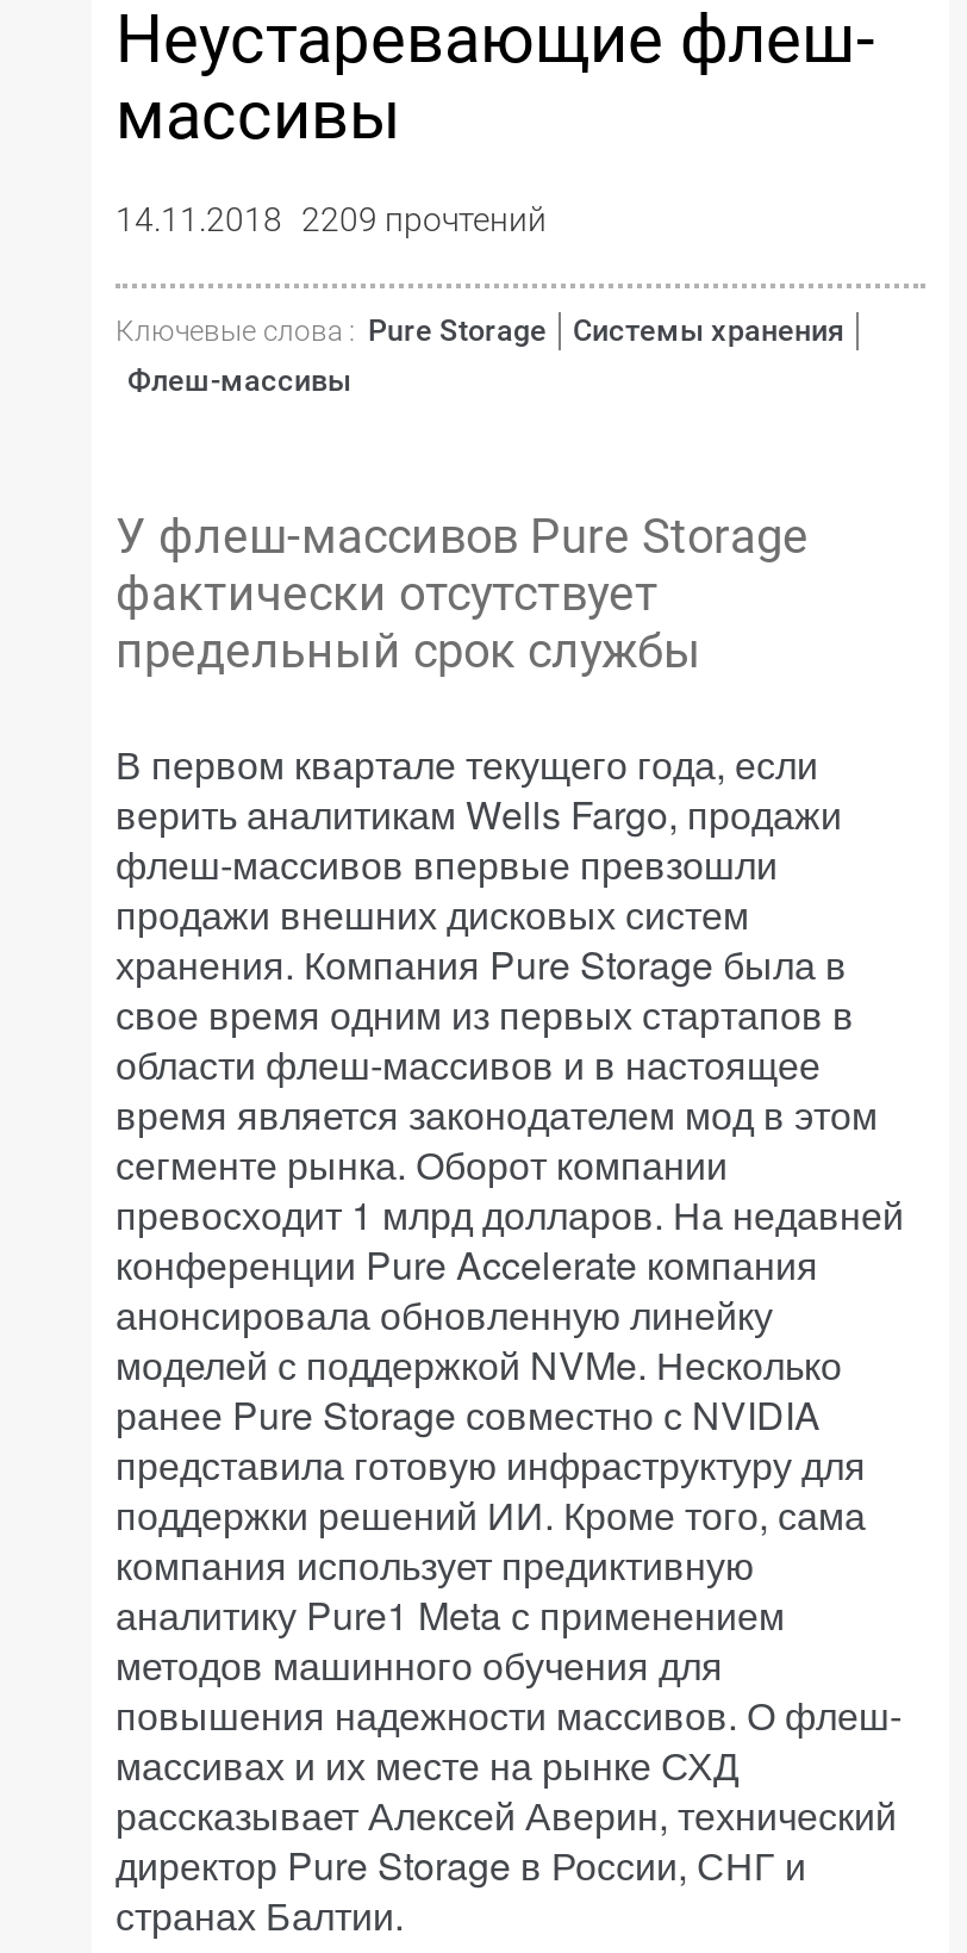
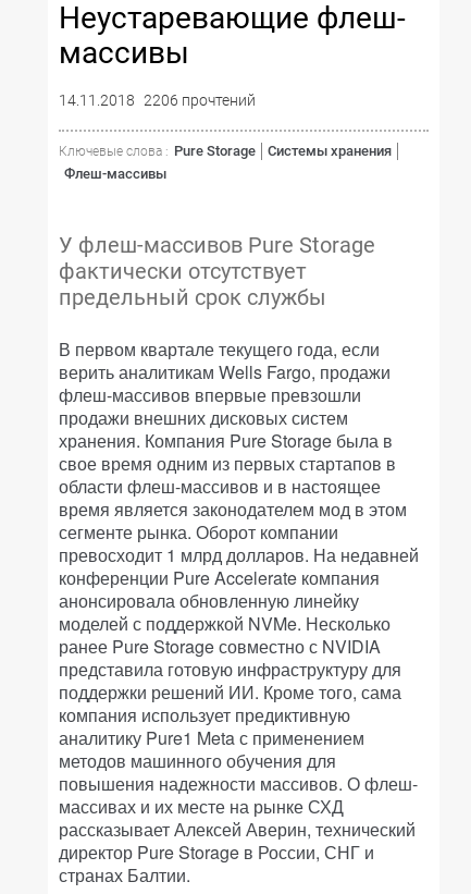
[116,200,547,238] 14.11.2018 2209 прочтений -> [59,91,256,109] 14.11.2018 2206 прочтений

